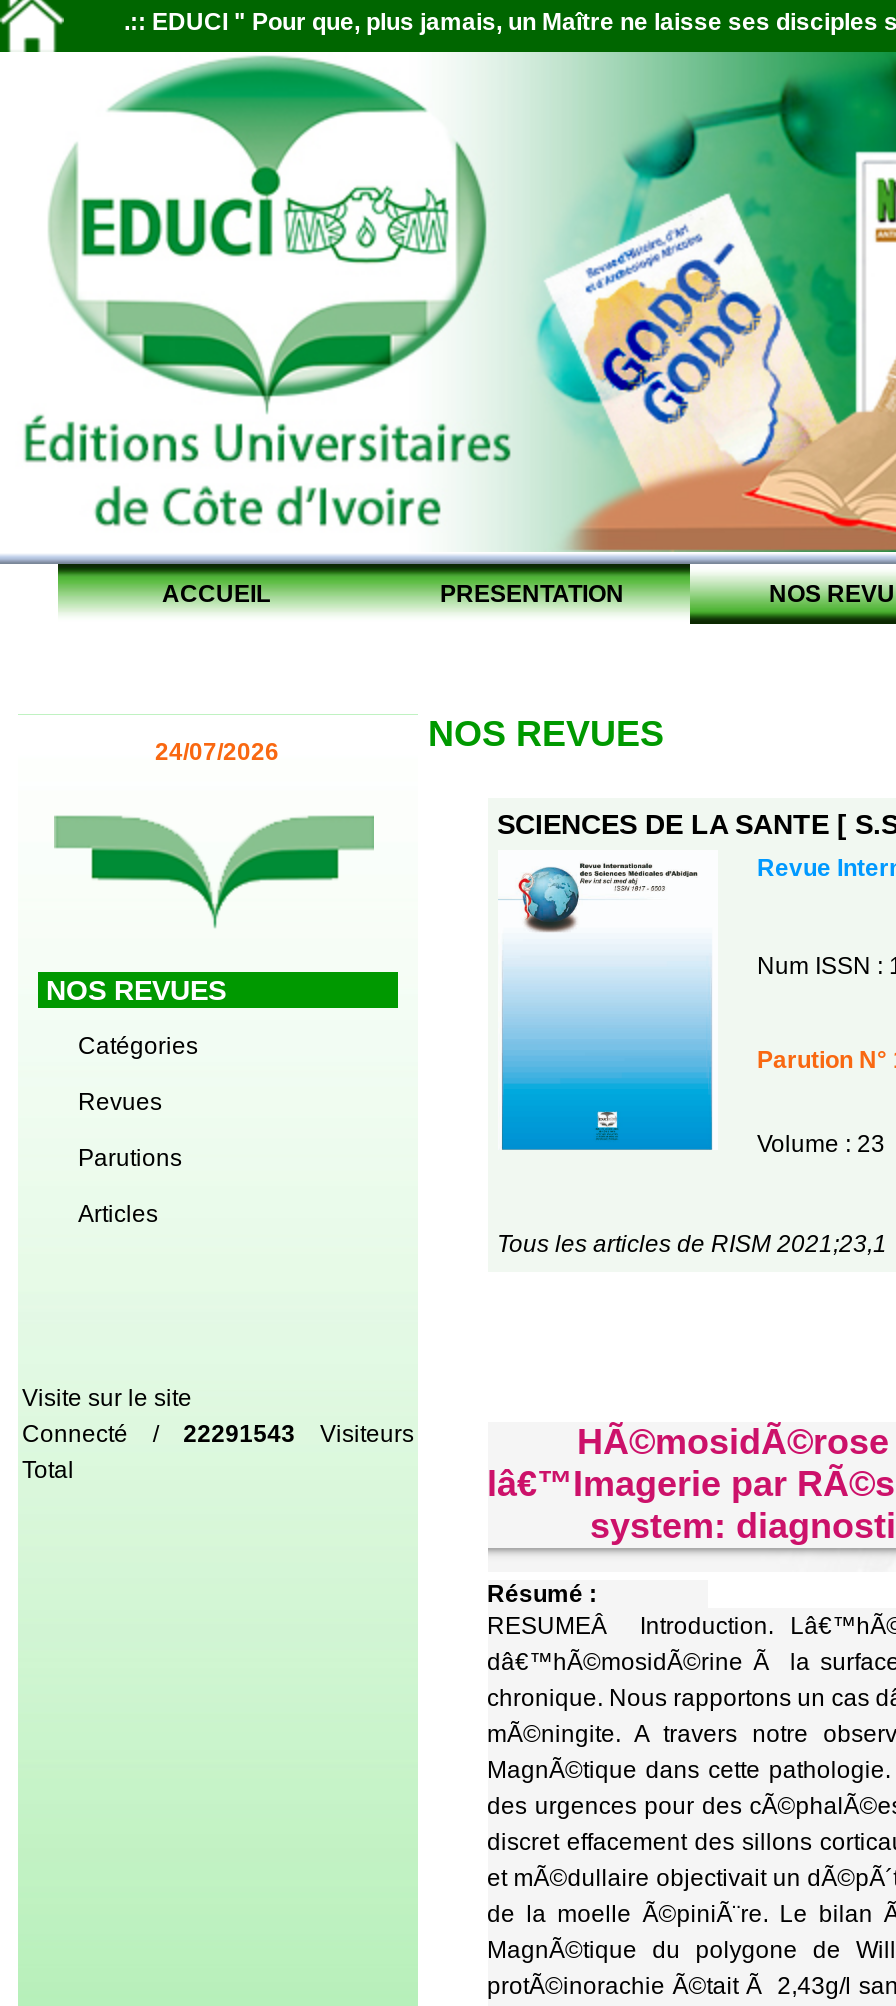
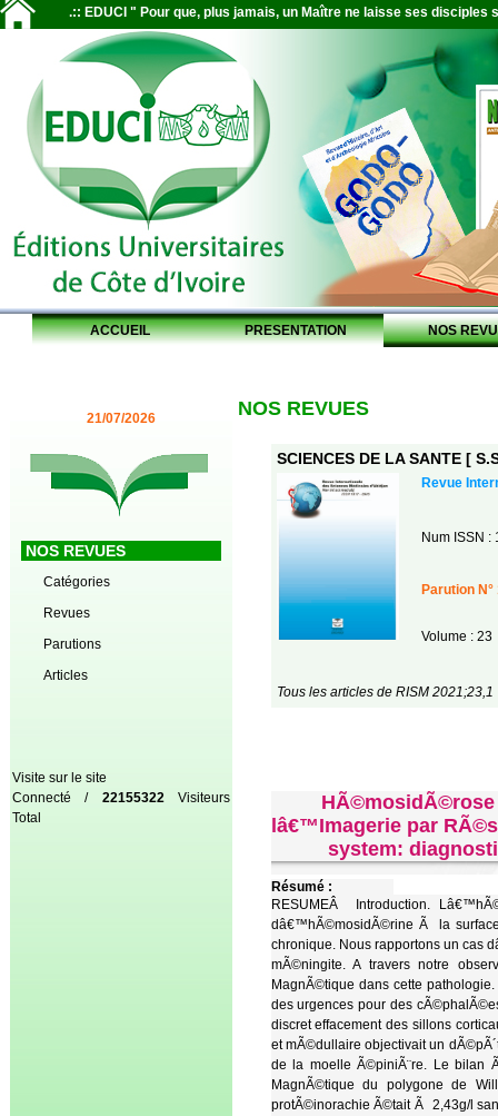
[149,738,279,766] 24/07/2026 -> [83,411,155,426] 21/07/2026
[22,1420,414,1448] Connecté / 22291543 Visiteurs -> [12,790,230,806] Connecté / 22155322 Visiteurs

